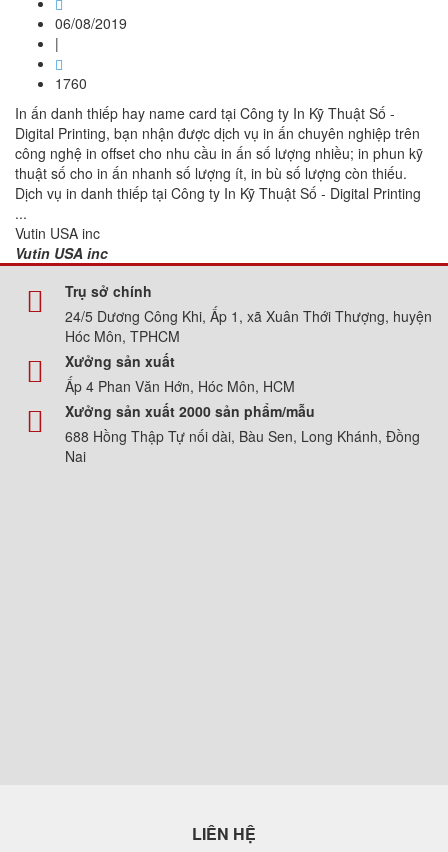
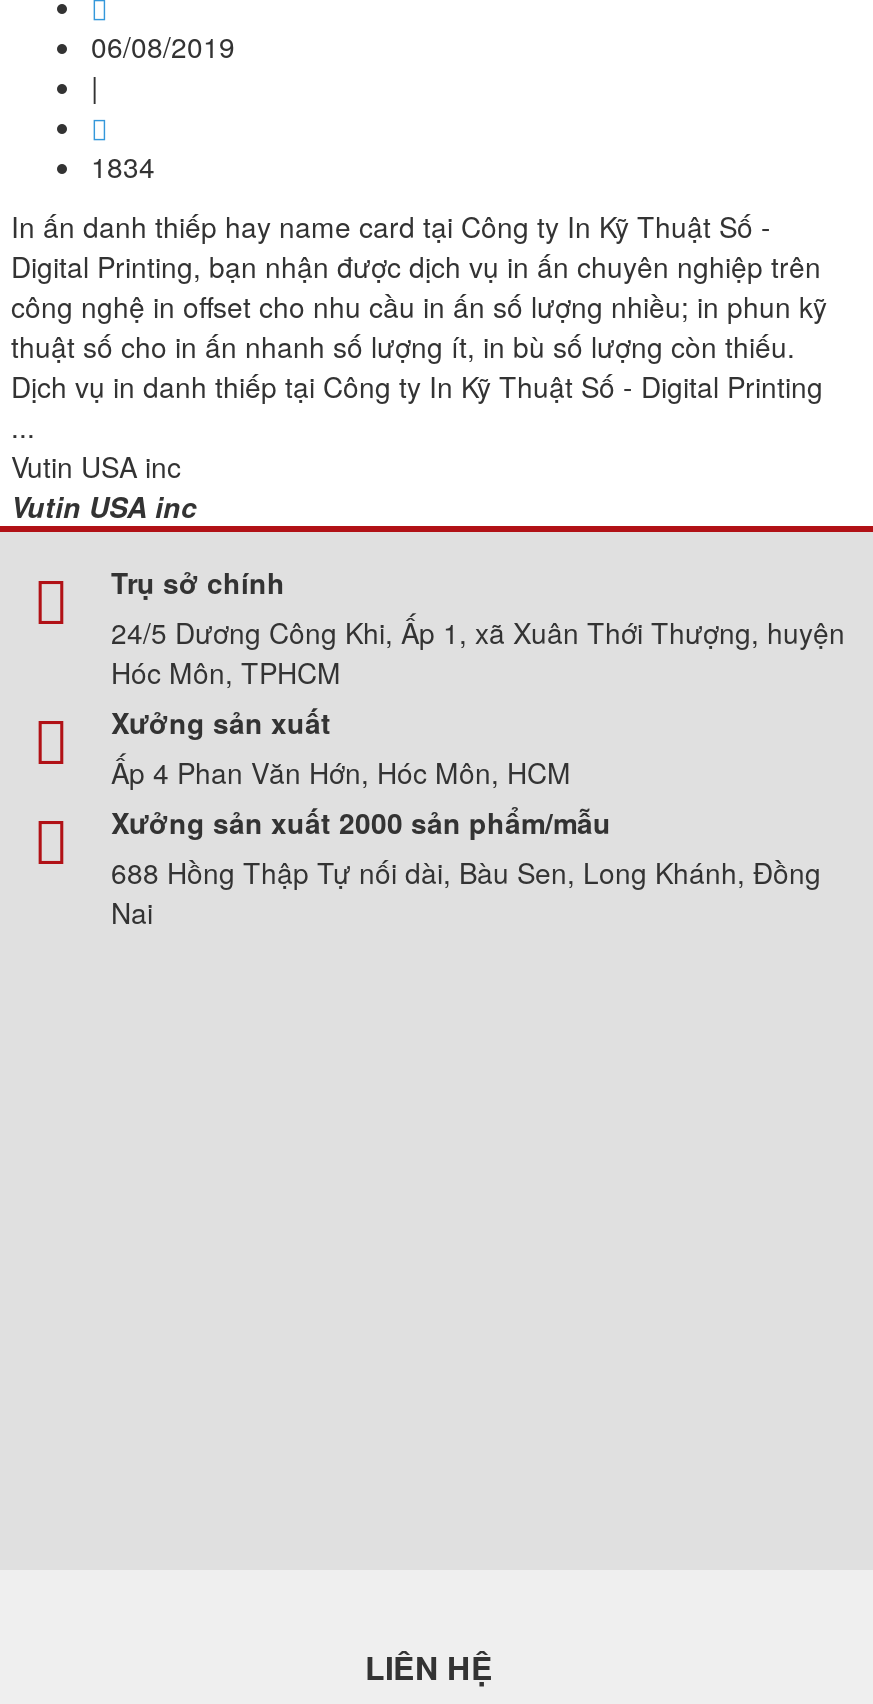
[55,73,87,93] 1760 -> [91,146,155,186] 1834

